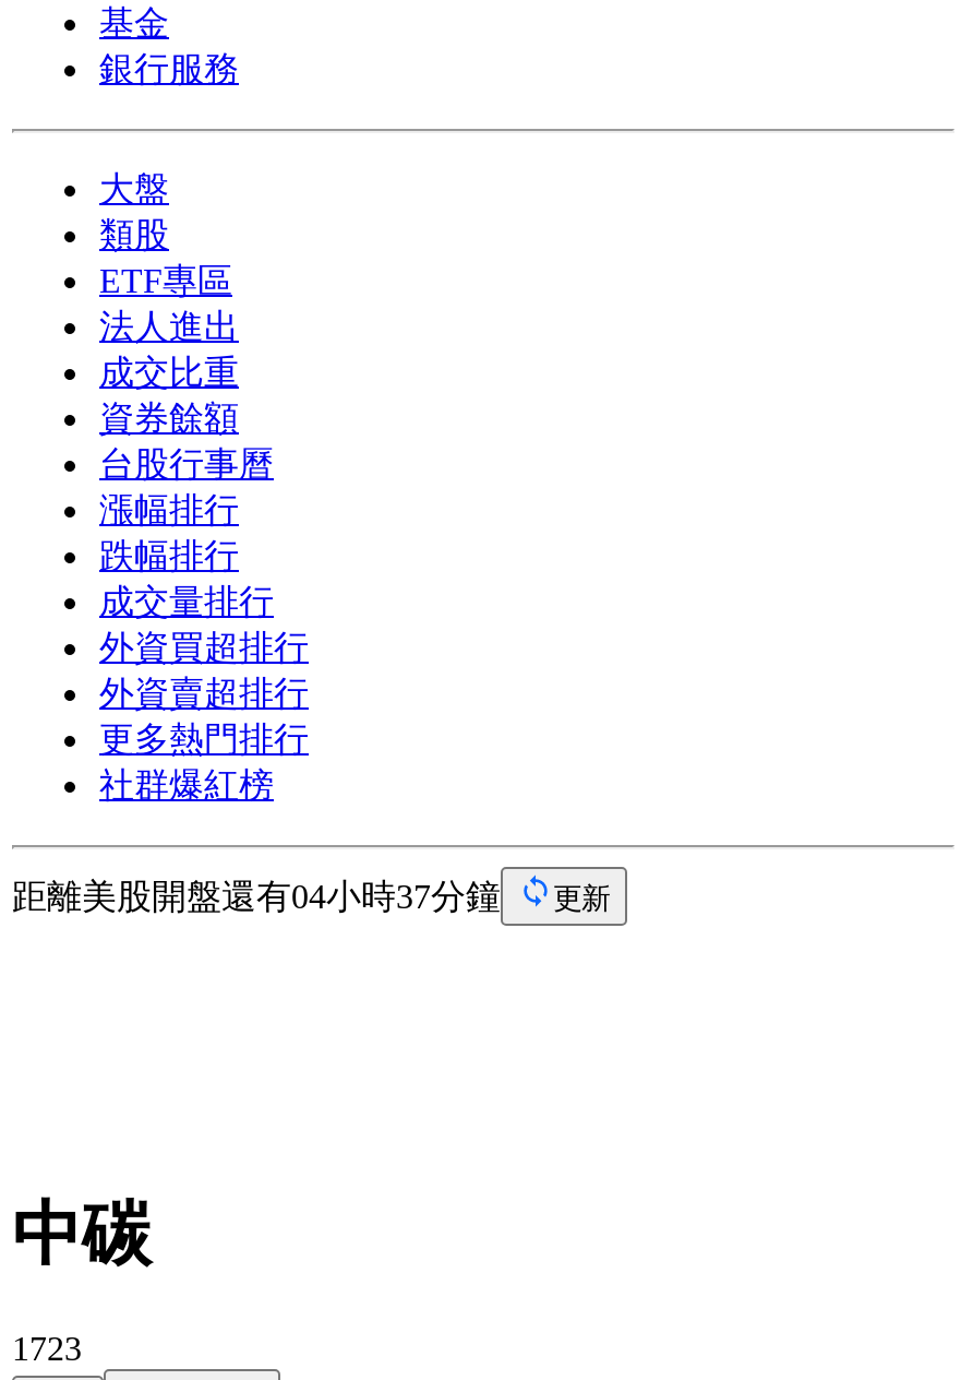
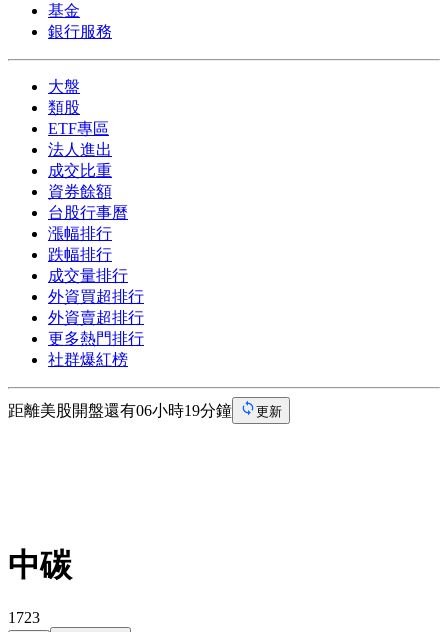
[12,878,501,915] 距離美股開盤還有04小時37分鐘 -> [8,402,232,419] 距離美股開盤還有06小時19分鐘

